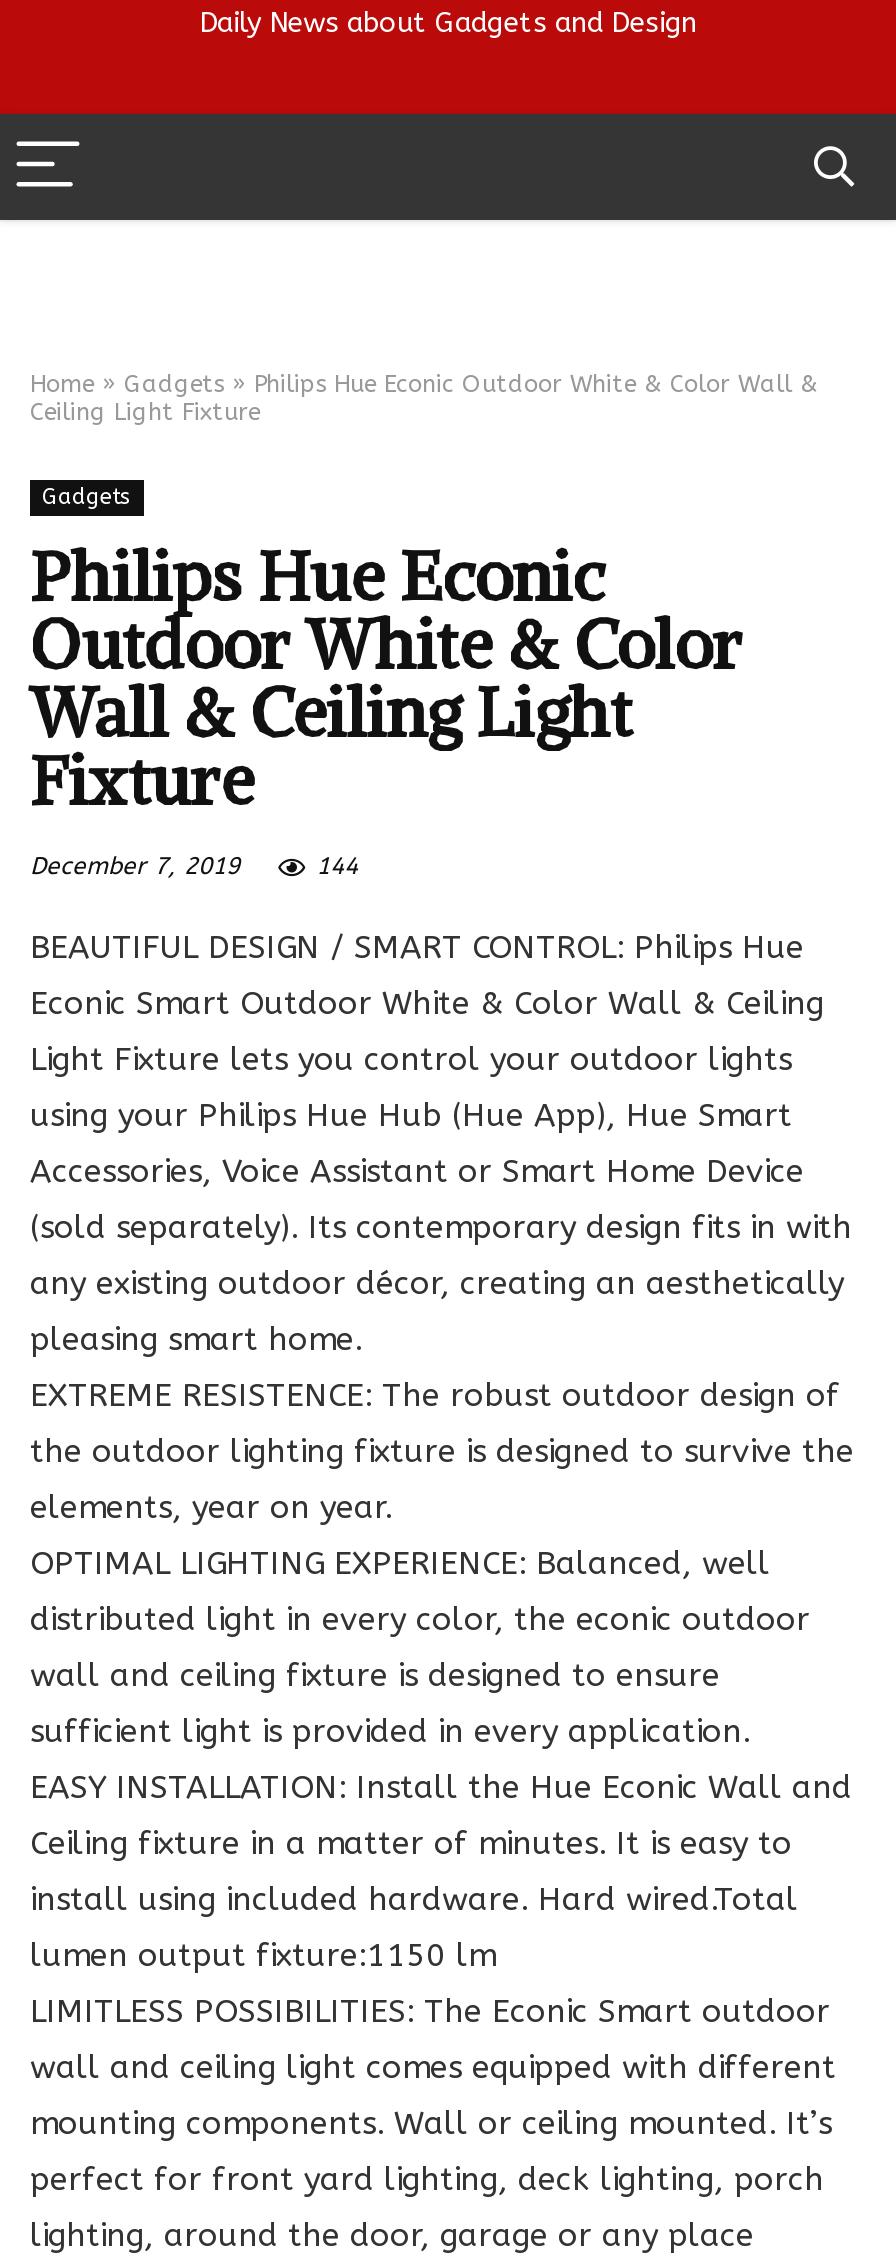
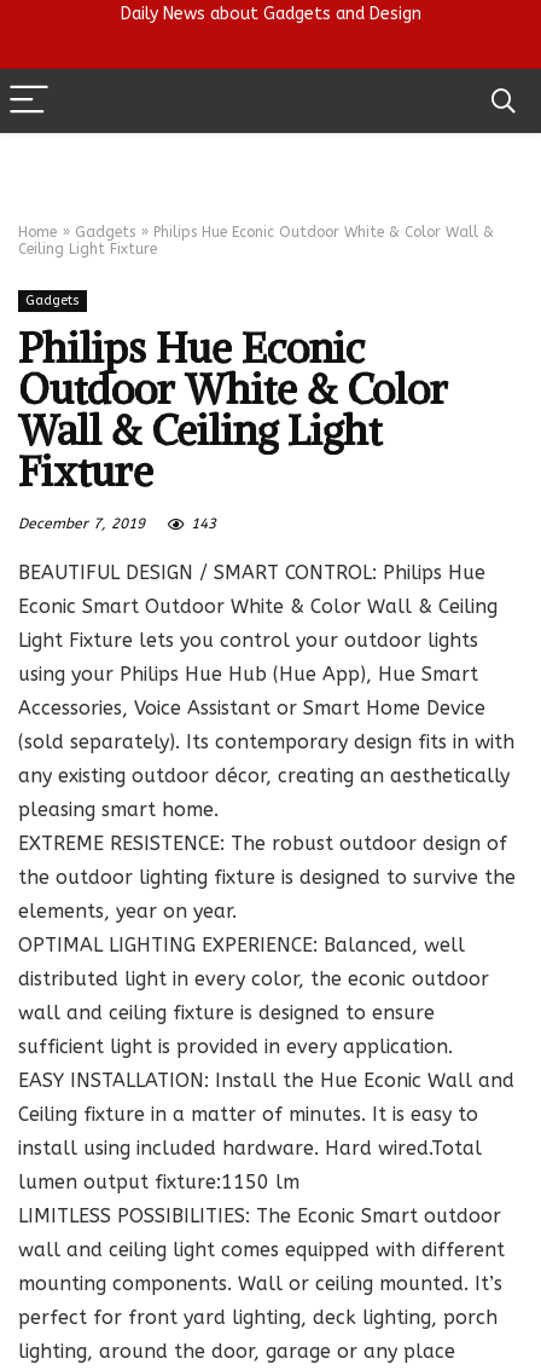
[316,852,358,880] 144 -> [191,515,216,532] 143

